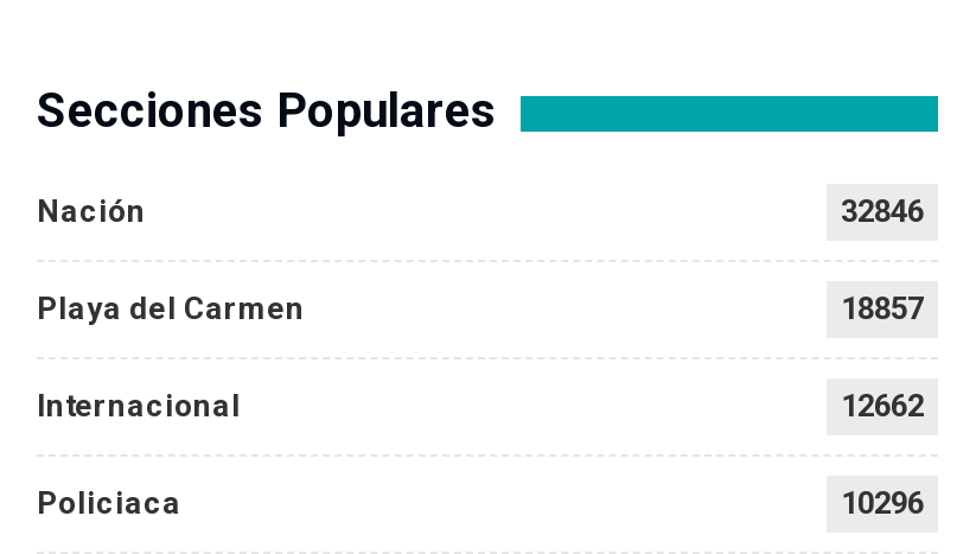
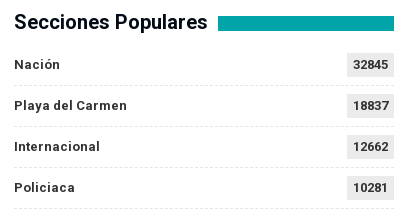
[841,194,924,230] 32846 -> [353,57,388,72] 32845
[841,291,924,327] 18857 -> [353,98,388,113] 18837
[841,486,924,521] 10296 -> [353,180,388,195] 10281

